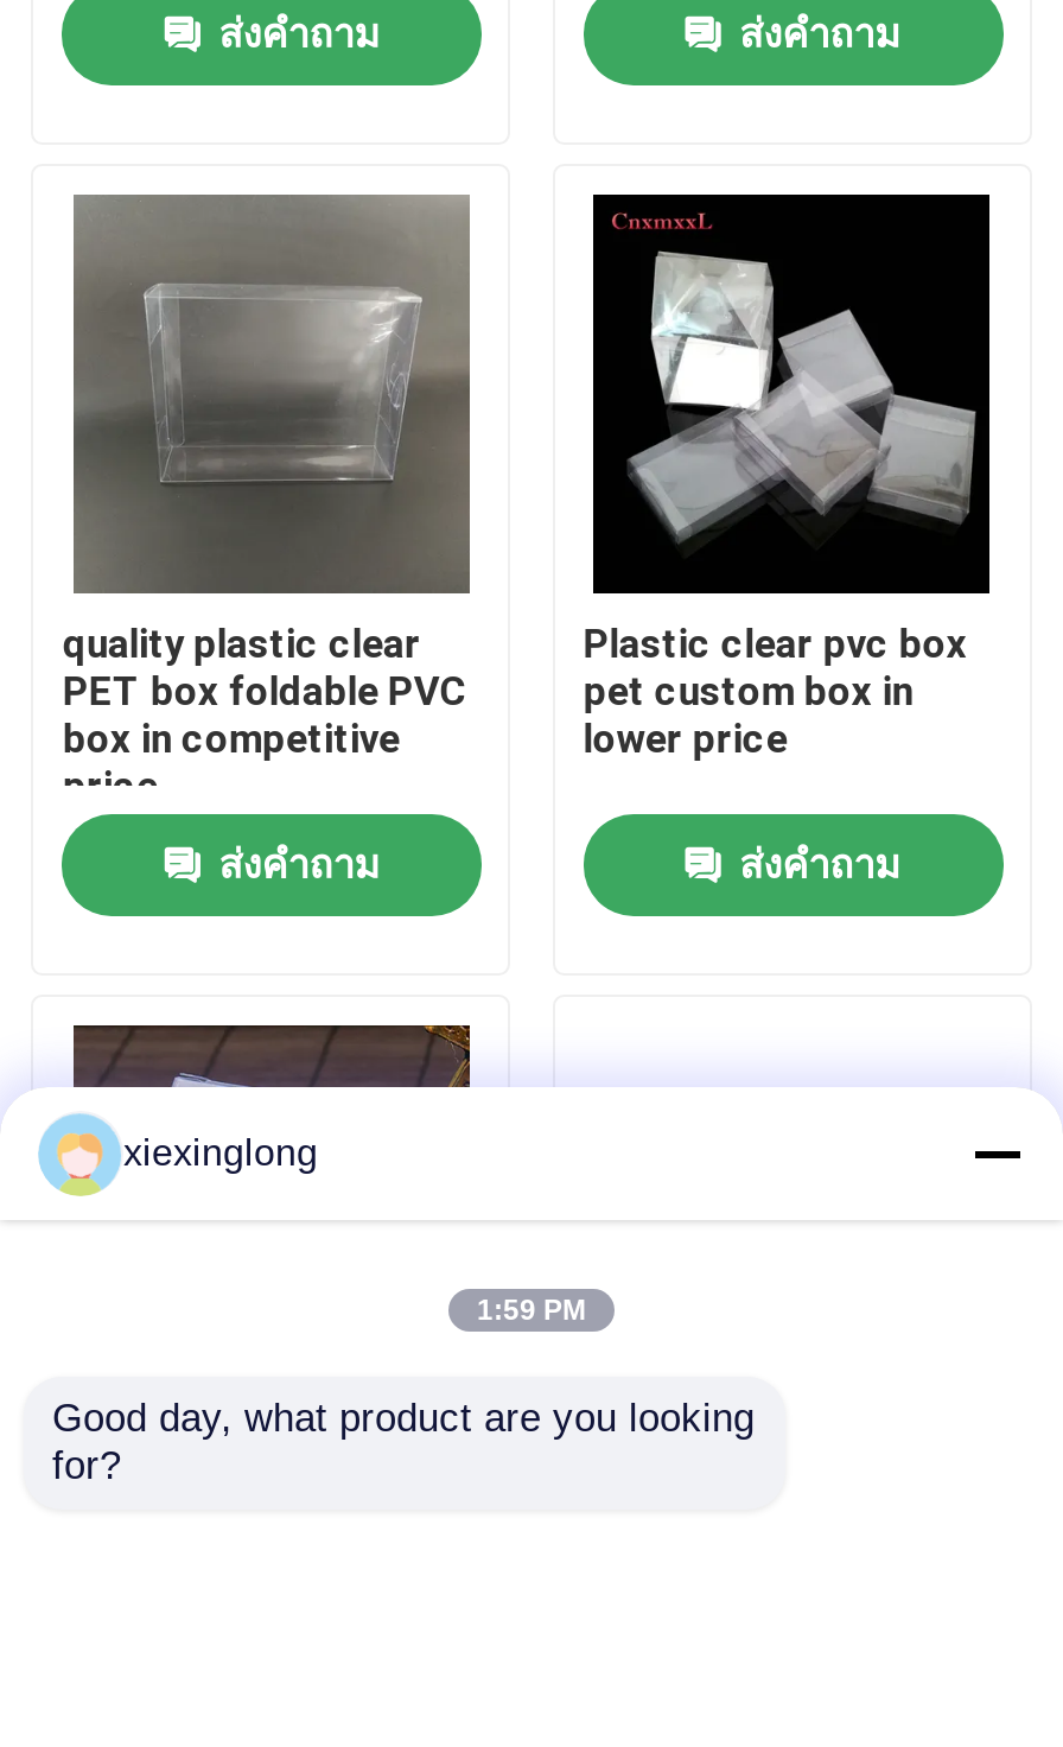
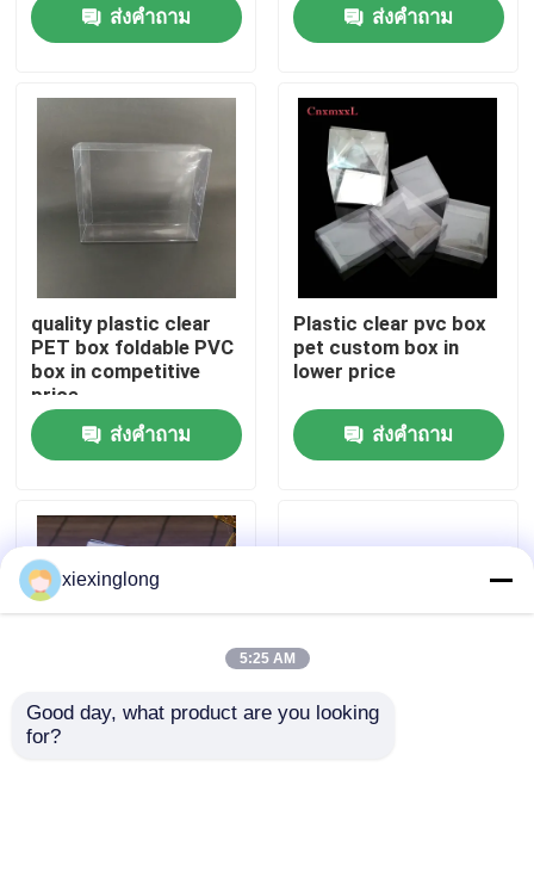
[477,1294,586,1327] 1:59 PM -> [239,650,295,667] 5:25 AM

